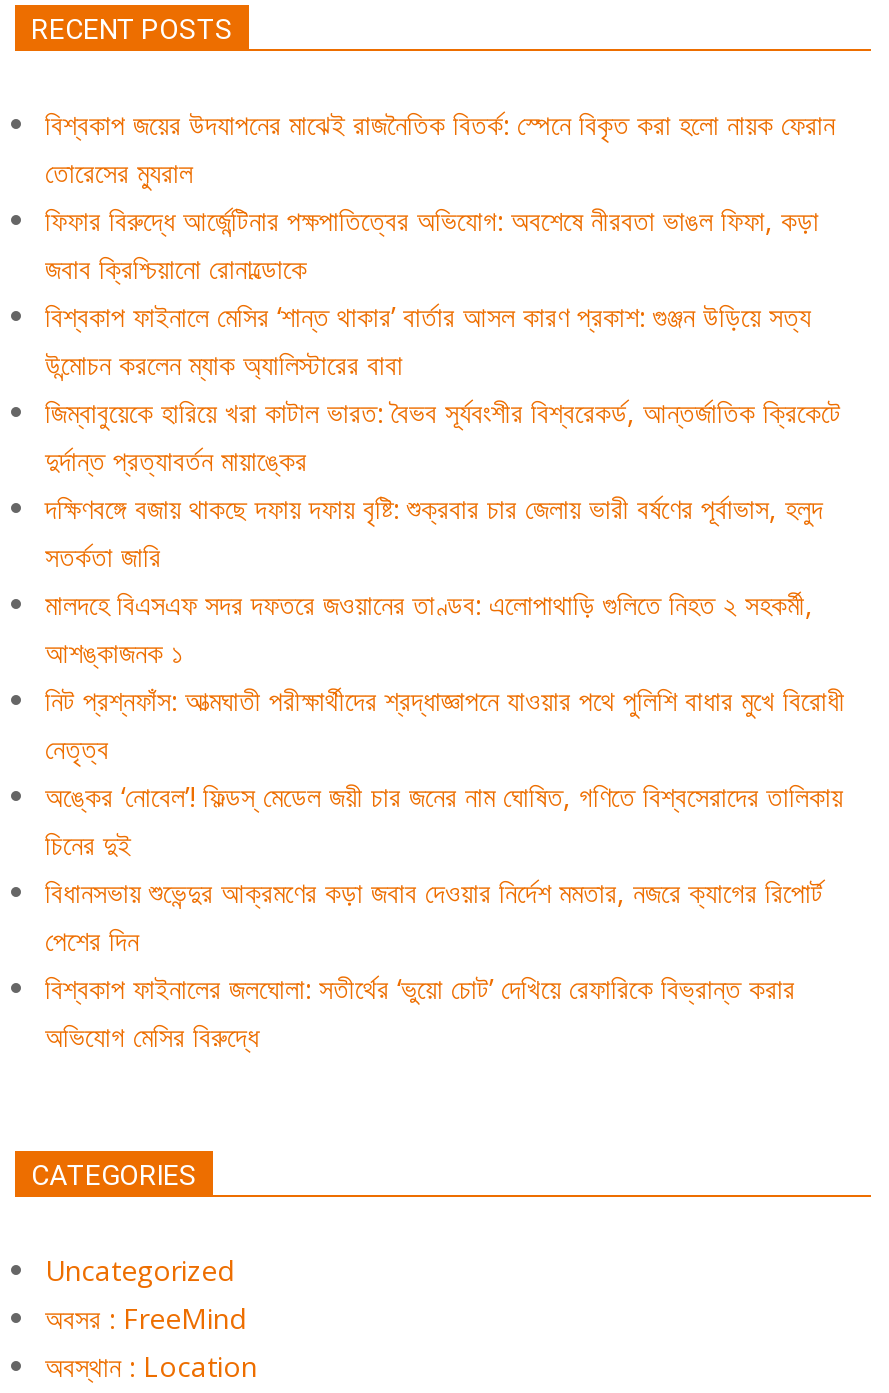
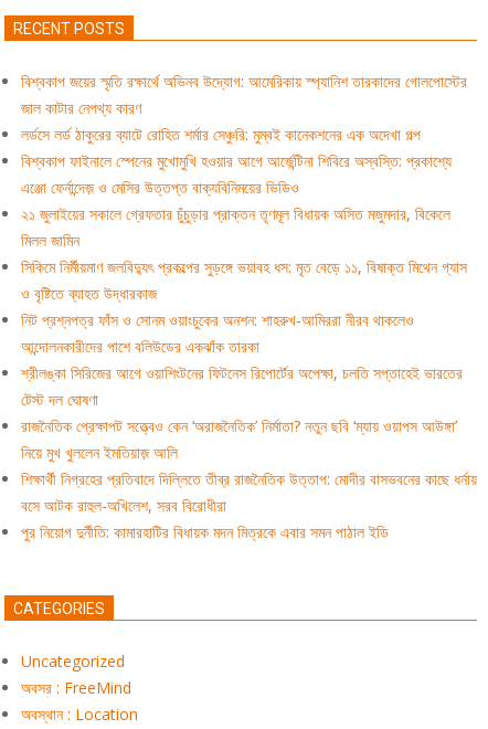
[45,105,845,1055] বিশ্বকাপ জয়ের উদযাপনের মাঝেই রাজনৈতিক বিতর্ক: স্পেনে বিকৃত করা হলো নায়ক ফেরান | তোরেসের ম্যুরাল | ফিফার বিরুদ্ধে আর্জেন্টিনার পক্ষপাতিত্বের অভিযোগ: অবশেষে নীরবতা ভাঙল ফিফা, কড়া | জবাব ক্রিশ্চিয়ানো রোনাল্ডোকে | বিশ্বকাপ ফাইনালে মেসির ‘শান্ত থাকার’ বার্তার আসল কারণ প্রকাশ: গুঞ্জন উড়িয়ে সত্য | উন্মোচন করলেন ম্যাক অ্যালিস্টারের বাবা | জিম্বাবুয়েকে হারিয়ে খরা কাটাল ভারত: বৈভব সূর্যবংশীর বিশ্বরেকর্ড, আন্তর্জাতিক ক্রিকেটে | দুর্দান্ত প্রত্যাবর্তন মায়াঙ্কের | দক্ষিণবঙ্গে বজায় থাকছে দফায় দফায় বৃষ্টি: শুক্রবার চার জেলায় ভারী বর্ষণের পূর্বাভাস, হলুদ | সতর্কতা জারি | মালদহে বিএসএফ সদর দফতরে জওয়ানের তাণ্ডব: এলোপাথাড়ি গুলিতে নিহত ২ সহকর্মী, | আশঙ্কাজনক ১ | নিট প্রশ্নফাঁস: আত্মঘাতী পরীক্ষার্থীদের শ্রদ্ধাজ্ঞাপনে যাওয়ার পথে পুলিশি বাধার মুখে বিরোধী | নেতৃত্ব | অঙ্কের ‘নোবেল’! ফিল্ডস্‌ মেডেল জয়ী চার জনের নাম ঘোষিত, গণিতে বিশ্বসেরাদের তালিকায় | চিনের দুই | বিধানসভায় শুভেন্দুর আক্রমণের কড়া জবাব দেওয়ার নির্দেশ মমতার, নজরে ক্যাগের রিপোর্ট | পেশের দিন | বিশ্বকাপ ফাইনালের জলঘোলা: সতীর্থের ‘ভুয়ো চোট’ দেখিয়ে রেফারিকে বিভ্রান্ত করার | অভিযোগ মেসির বিরুদ্ধে -> [21,71,477,542] বিশ্বকাপ জয়ের স্মৃতি রক্ষার্থে অভিনব উদ্যোগ: আমেরিকায় স্প্যানিশ তারকাদের গোলপোস্টের | জাল কাটার নেপথ্য কারণ | লর্ডসে লর্ড ঠাকুরের ব্যাটে রোহিত শর্মার সেঞ্চুরি: মুম্বই কানেকশনের এক অদেখা গল্প | বিশ্বকাপ ফাইনালে স্পেনের মুখোমুখি হওয়ার আগে আর্জেন্টিনা শিবিরে অস্বস্তি: প্রকাশ্যে | এঞ্জো ফের্নান্দেজ় ও মেসির উত্তপ্ত বাক্যবিনিময়ের ভিডিও | ২১ জুলাইয়ের সকালে গ্রেফতার চুঁচুড়ার প্রাক্তন তৃণমূল বিধায়ক অসিত মজুমদার, বিকেলে | মিলল জামিন | সিকিমে নির্মীয়মাণ জলবিদ্যুৎ প্রকল্পের সুড়ঙ্গে ভয়াবহ ধস: মৃত বেড়ে ১১, বিষাক্ত মিথেন গ্যাস | ও বৃষ্টিতে ব্যাহত উদ্ধারকাজ | নিট প্রশ্নপত্র ফাঁস ও সোনম ওয়াংচুকের অনশন: শাহরুখ-আমিররা নীরব থাকলেও | আন্দোলনকারীদের পাশে বলিউডের একঝাঁক তারকা | শ্রীলঙ্কা সিরিজের আগে ওয়াশিংটনের ফিটনেস রিপোর্টের অপেক্ষা, চলতি সপ্তাহেই ভারতের | টেস্ট দল ঘোষণা | রাজনৈতিক প্রেক্ষাপট সত্ত্বেও কেন ‘অরাজনৈতিক’ নির্মাতা? নতুন ছবি ‘ম্যায় ওয়াপস আউঙ্গা’ | নিয়ে মুখ খুললেন ইমতিয়াজ় আলি | শিক্ষার্থী নিগ্রহের প্রতিবাদে দিল্লিতে তীব্র রাজনৈতিক উত্তাপ: মোদীর বাসভবনের কাছে ধর্নায় | বসে আটক রাহুল-অখিলেশ, সরব বিরোধীরা | পুর নিয়োগ দুর্নীতি: কামারহাটির বিধায়ক মদন মিত্রকে এবার সমন পাঠাল ইডি

